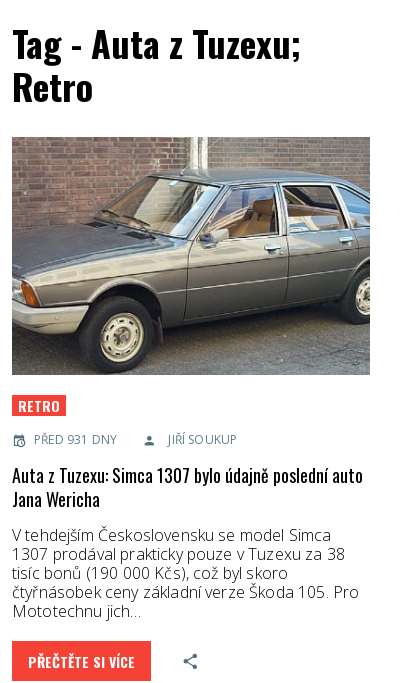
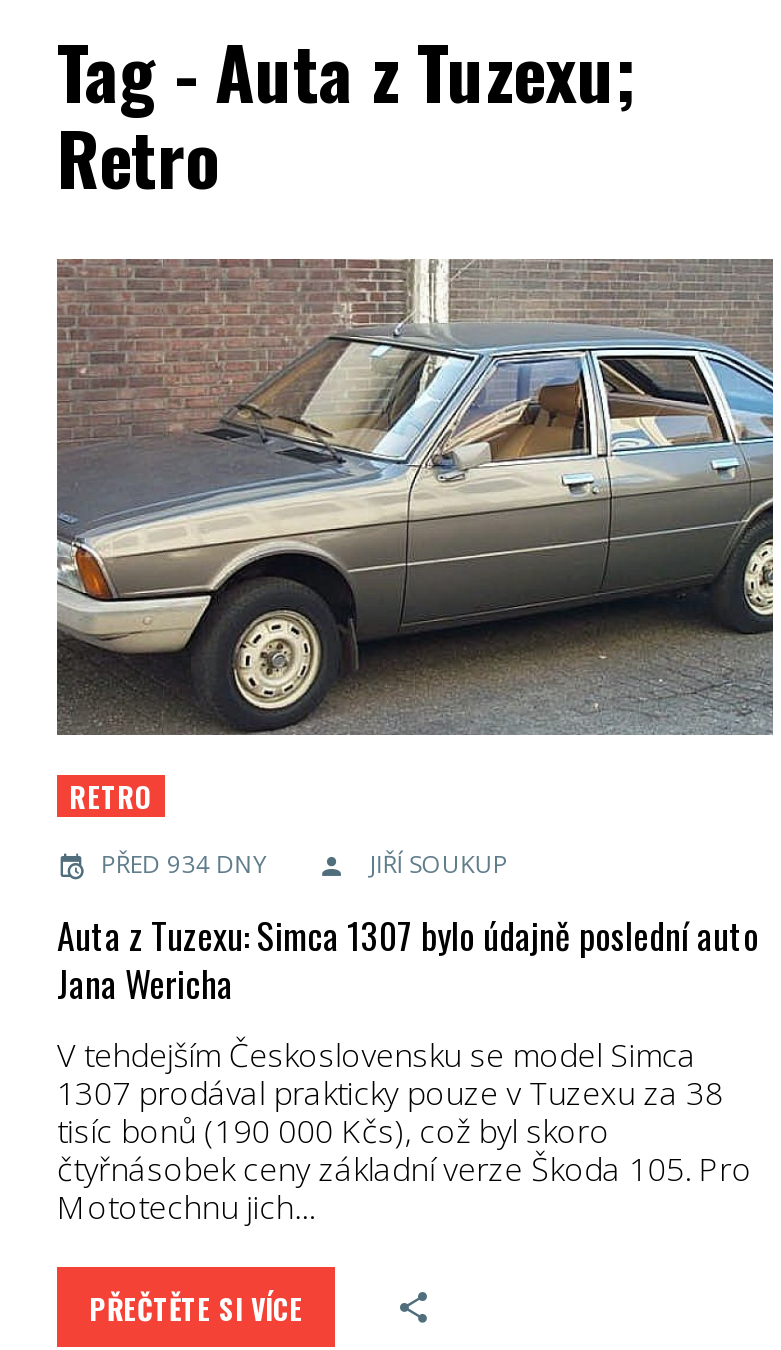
[34,431,117,448] PŘED 931 DNY -> [101,847,267,881] PŘED 934 DNY

